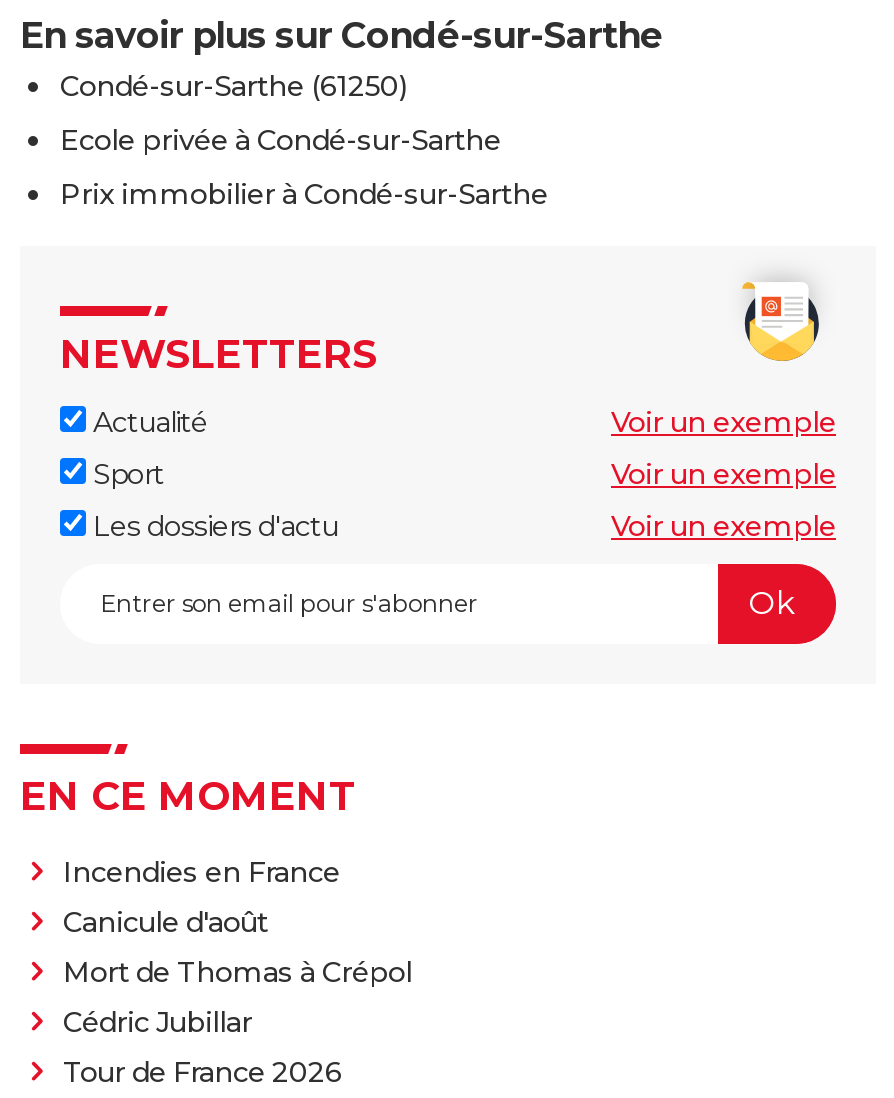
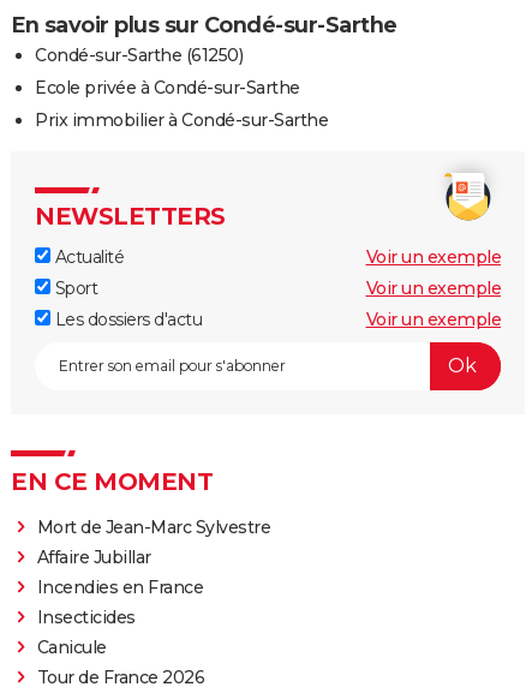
none -> [37,516,270,567] Mort de Jean-Marc Sylvestre | Affaire Jubillar
moved [63,853,340,889] -> [37,576,203,598]: Incendies en France
[63,903,412,1039] Canicule d'août | Mort de Thomas à Crépol | Cédric Jubillar -> [37,606,135,658] Insecticides | Canicule

